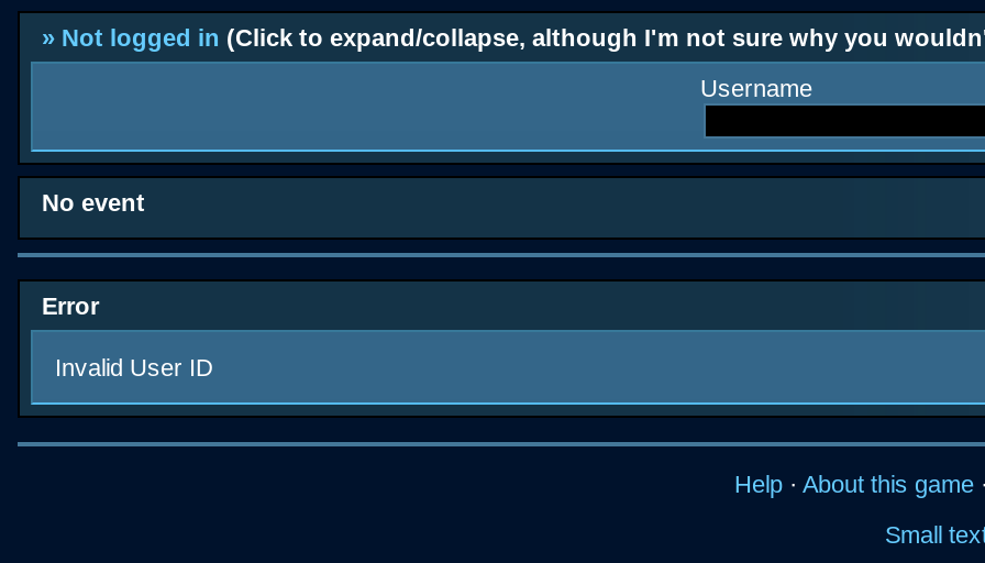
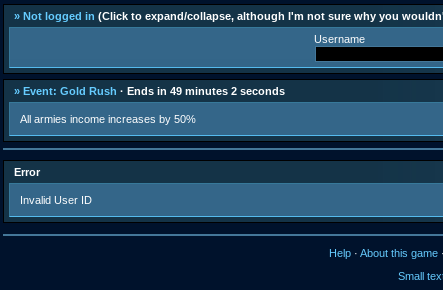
[42,189,145,216] No event -> [14,85,285,125] » Event: Gold Rush · Ends in 49 minutes 2 seconds | All armies income increases by 50%

